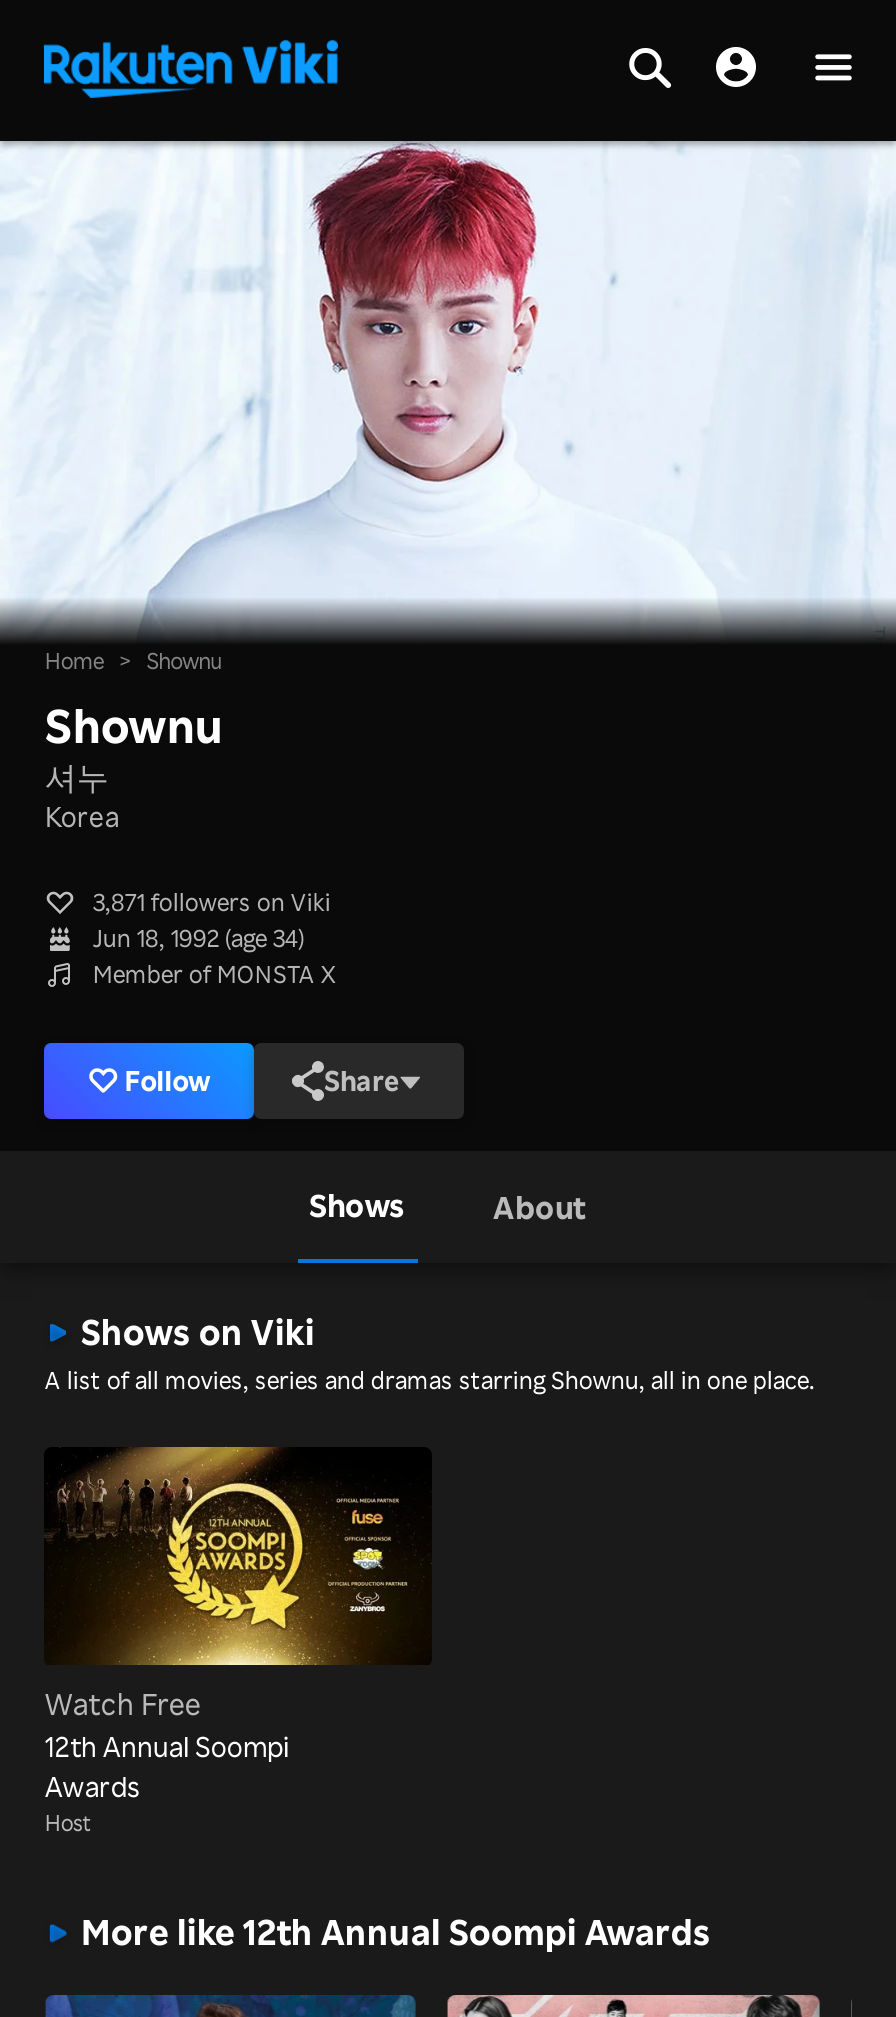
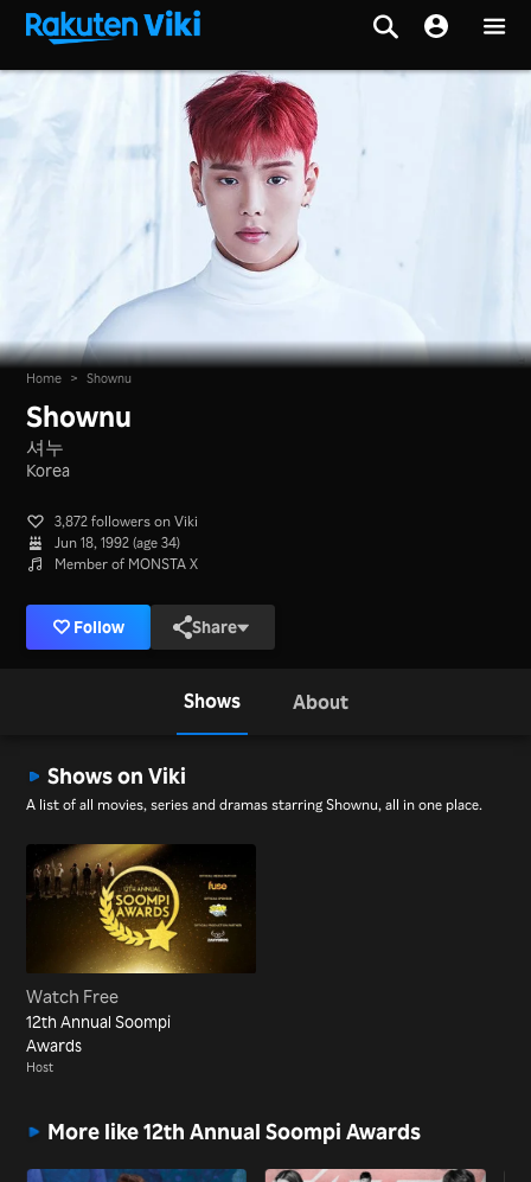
[93,887,331,917] 3,871 followers on Viki -> [55,512,198,530] 3,872 followers on Viki

